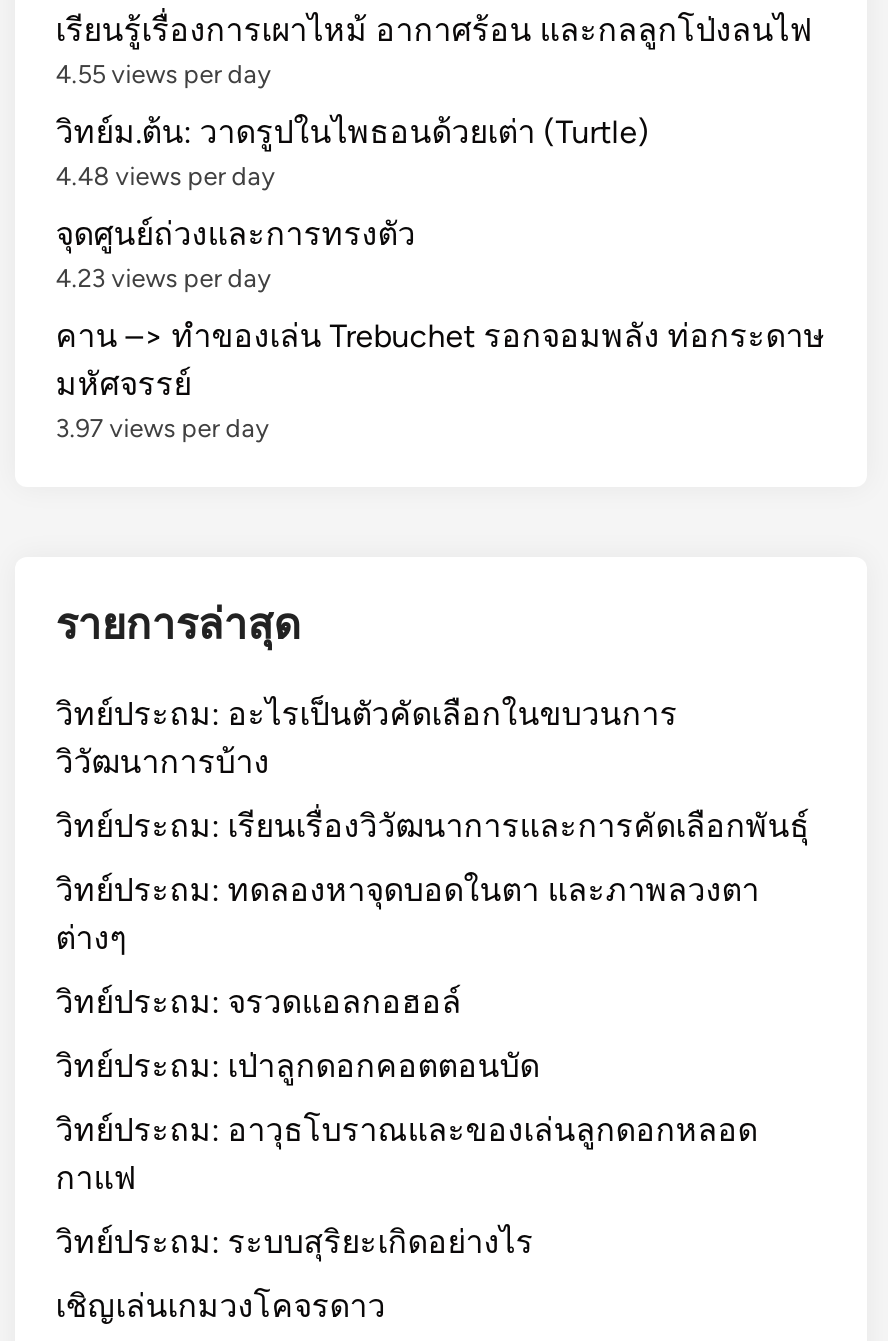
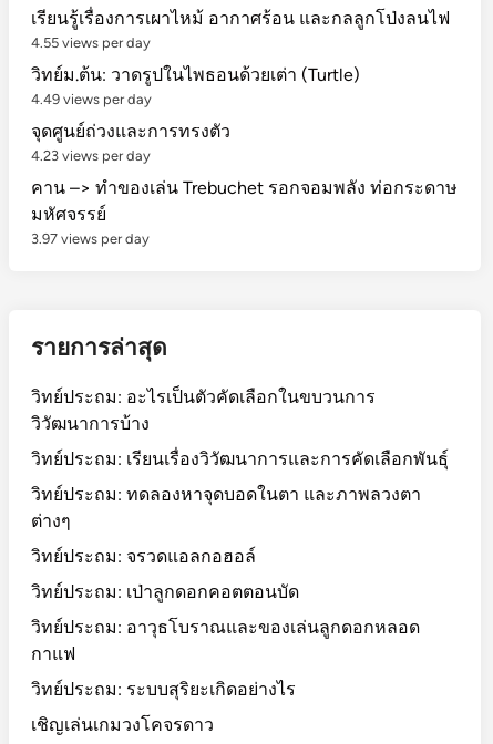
[55,161,275,191] 4.48 views per day -> [31,91,152,107] 4.49 views per day

